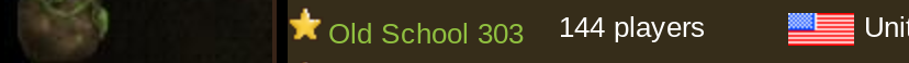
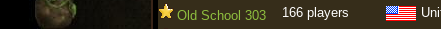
[328,11,706,50] Old School 303 144 players -> [176,5,348,23] Old School 303 166 players

